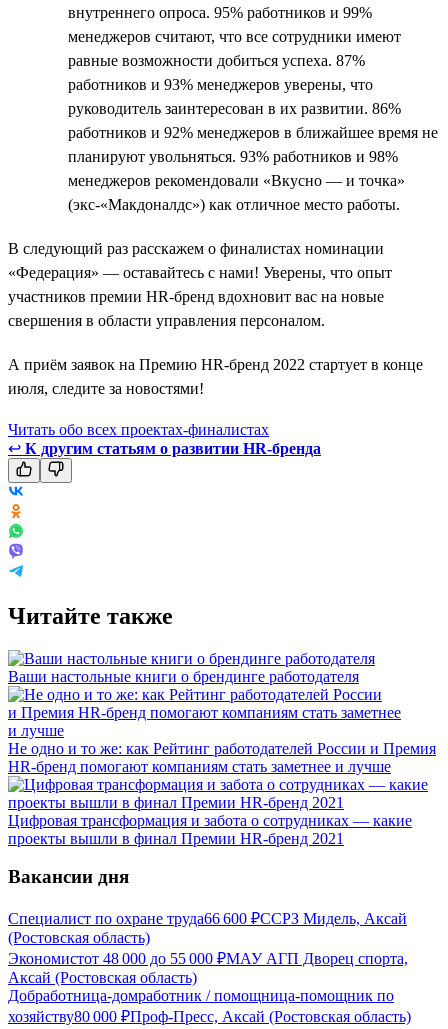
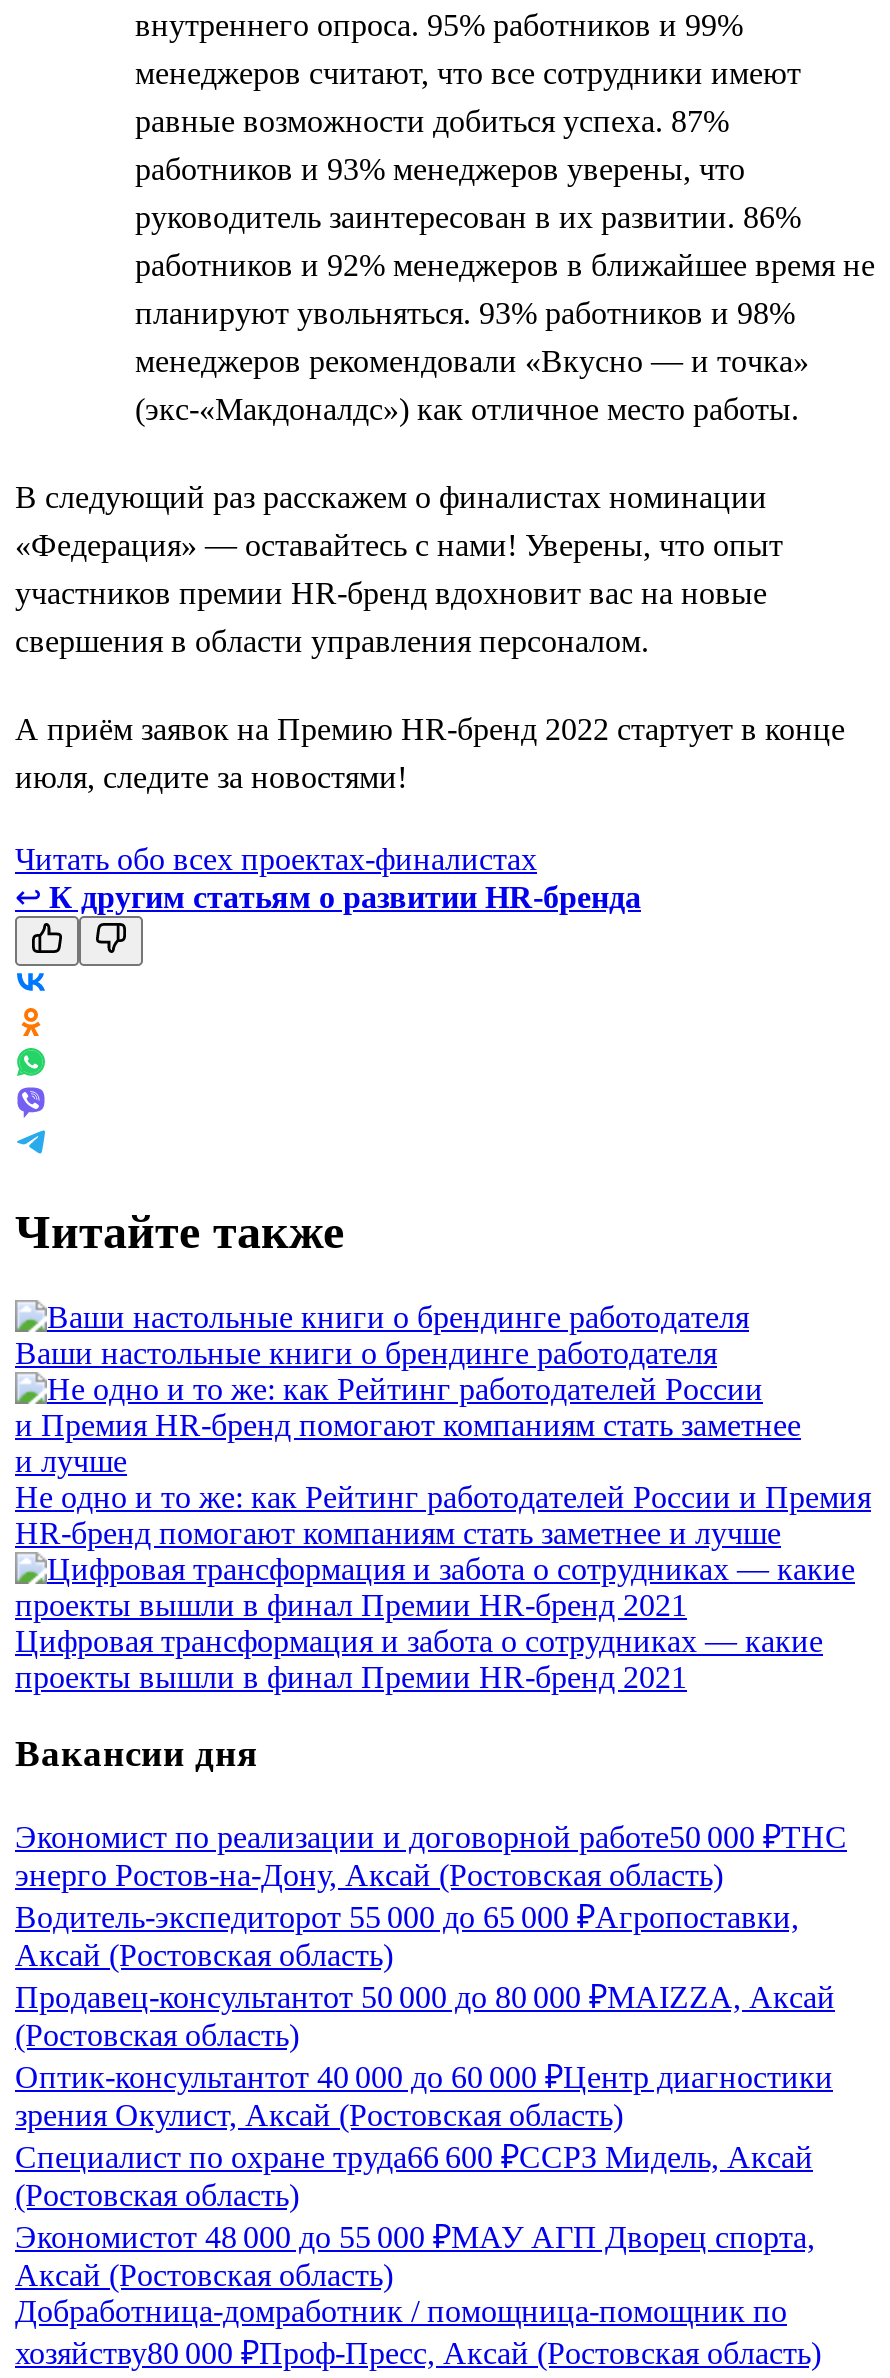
none -> [15,1820,847,2132] Экономист по реализации и договорной работе50 000 ₽ТНС | энерго Ростов-на-Дону, Аксай (Ростовская область) | Водитель-экспедиторот 55 000 до 65 000 ₽Агропоставки, | Аксай (Ростовская область) | Продавец-консультантот 50 000 до 80 000 ₽MAIZZA, Аксай | (Ростовская область) | Оптик-консультантот 40 000 до 60 000 ₽Центр диагностики | зрения Окулист, Аксай (Ростовская область)

